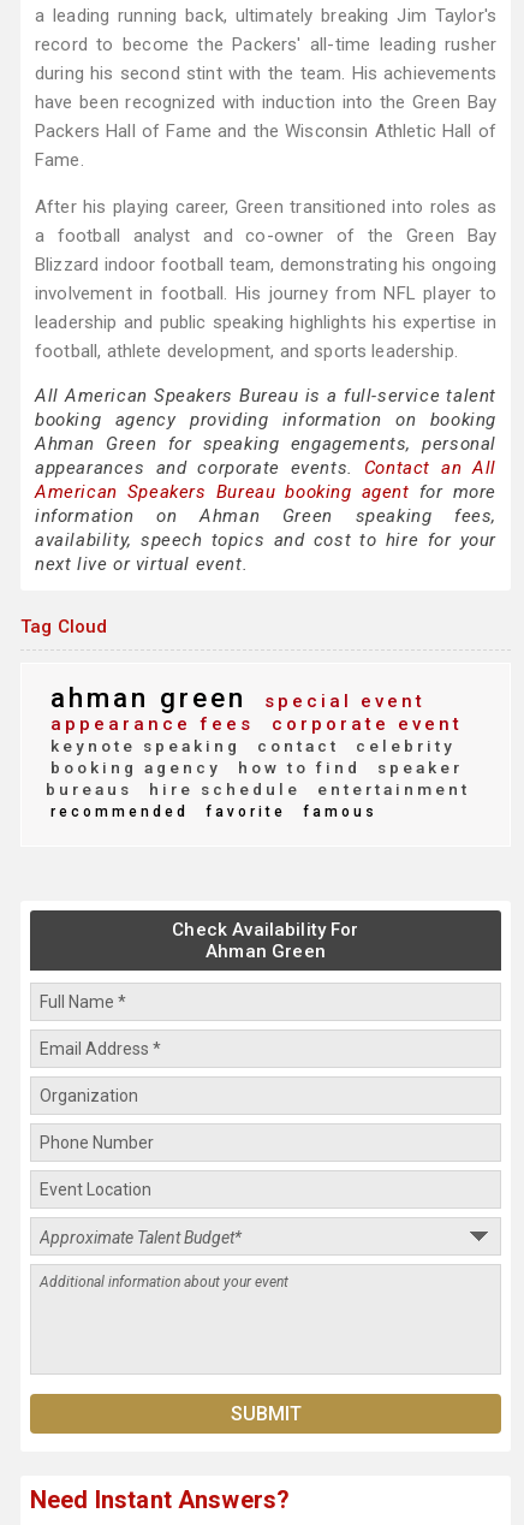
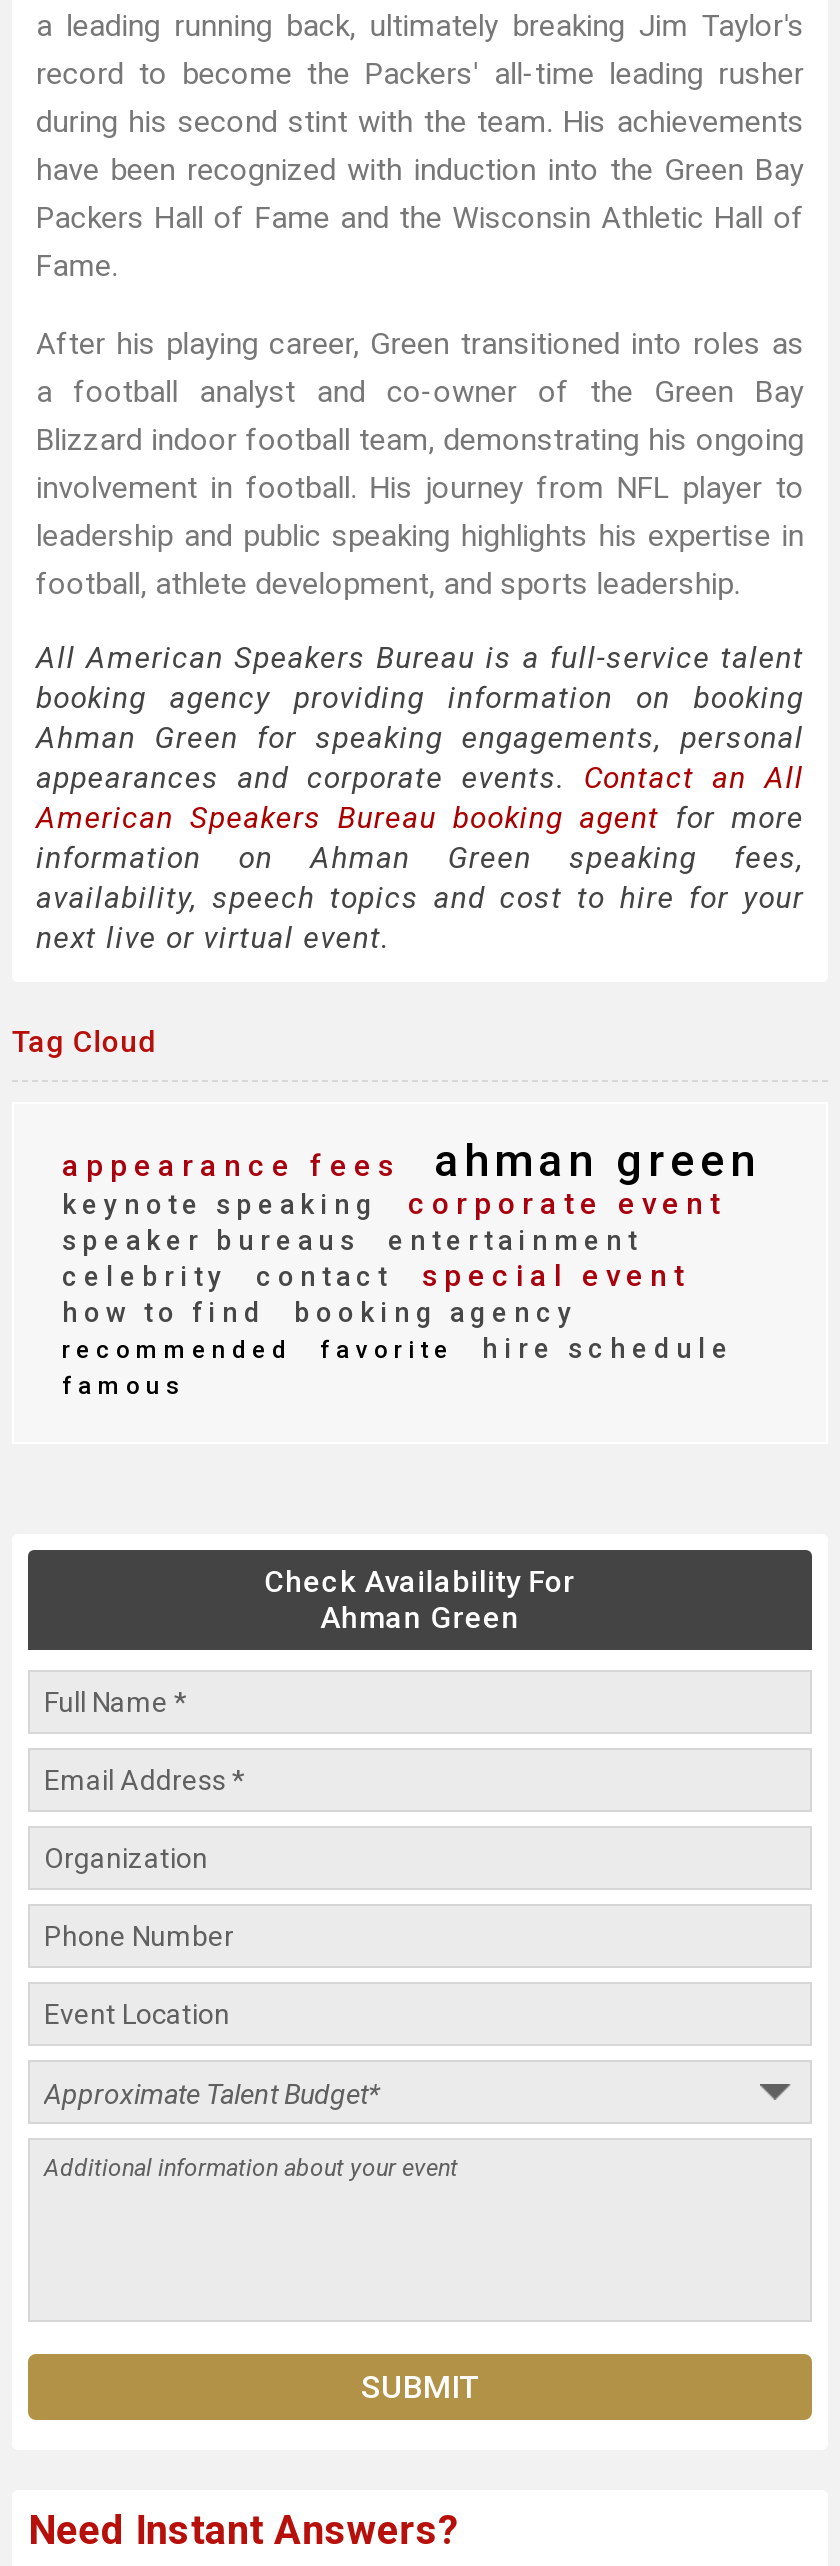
[46,682,470,821] ahman green special event | appearance fees corporate event | keynote speaking contact celebrity | booking agency how to find speaker | bureaus hire schedule entertainment | recommended favorite famous -> [62,1135,760,1401] appearance fees ahman green | keynote speaking corporate event | speaker bureaus entertainment | celebrity contact special event | how to find booking agency | recommended favorite hire schedule | famous

